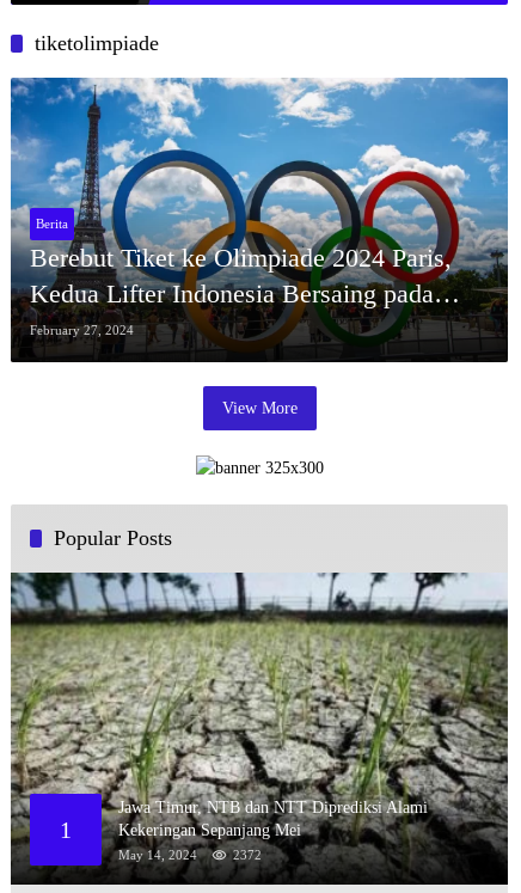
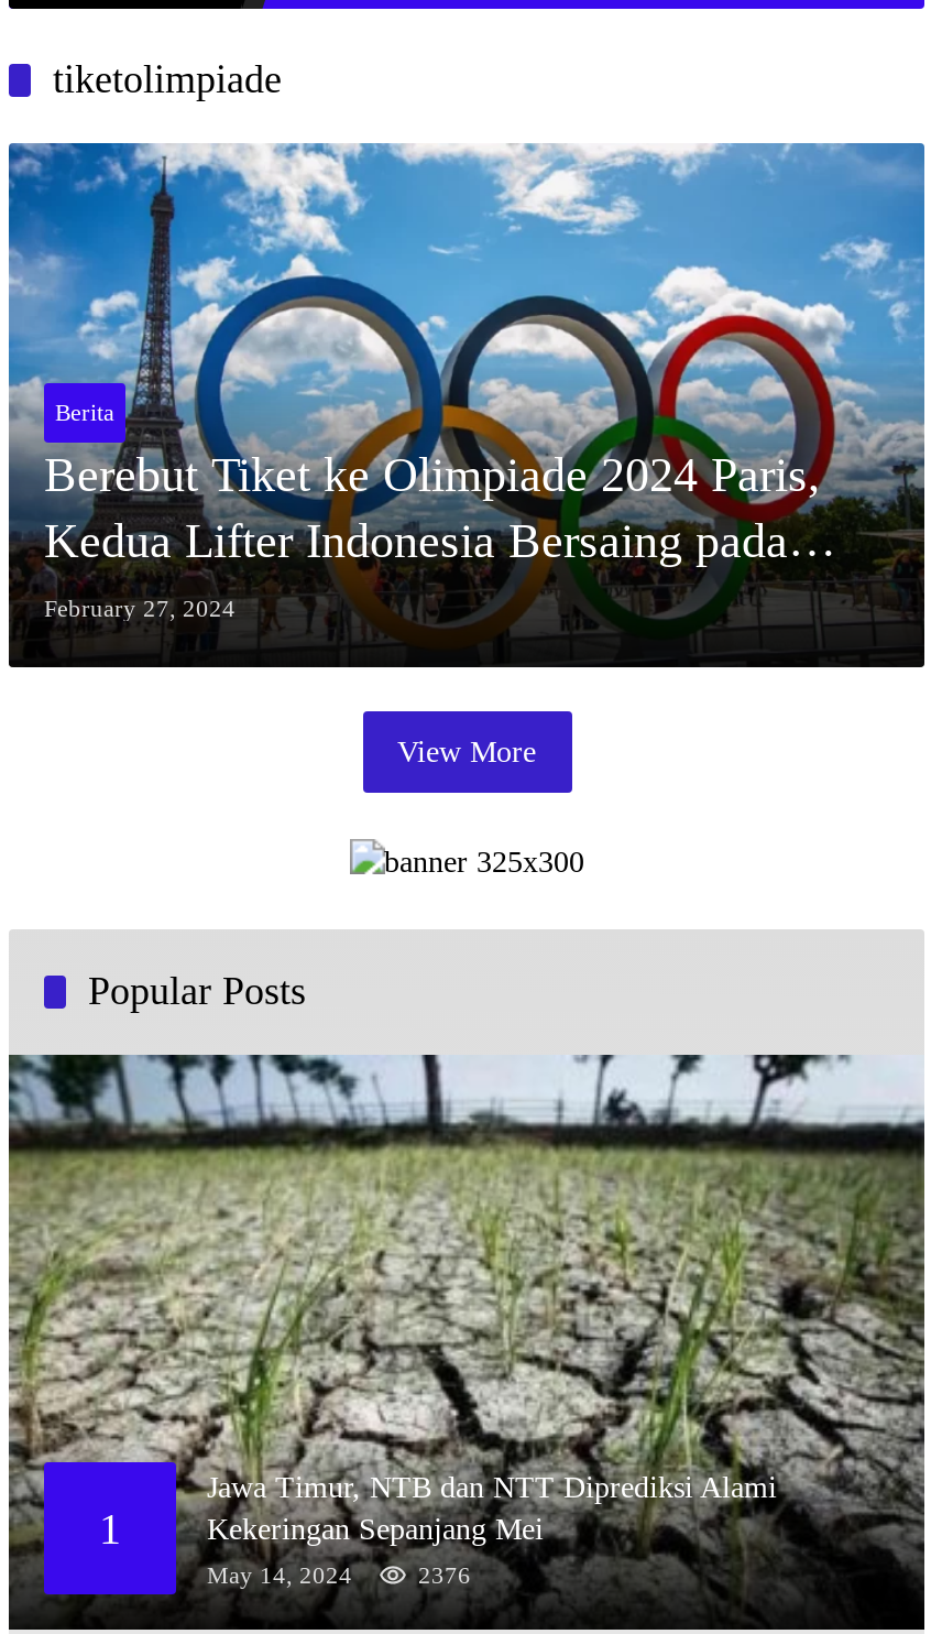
[233,848,262,863] 2372 -> [418,1562,471,1589] 2376

